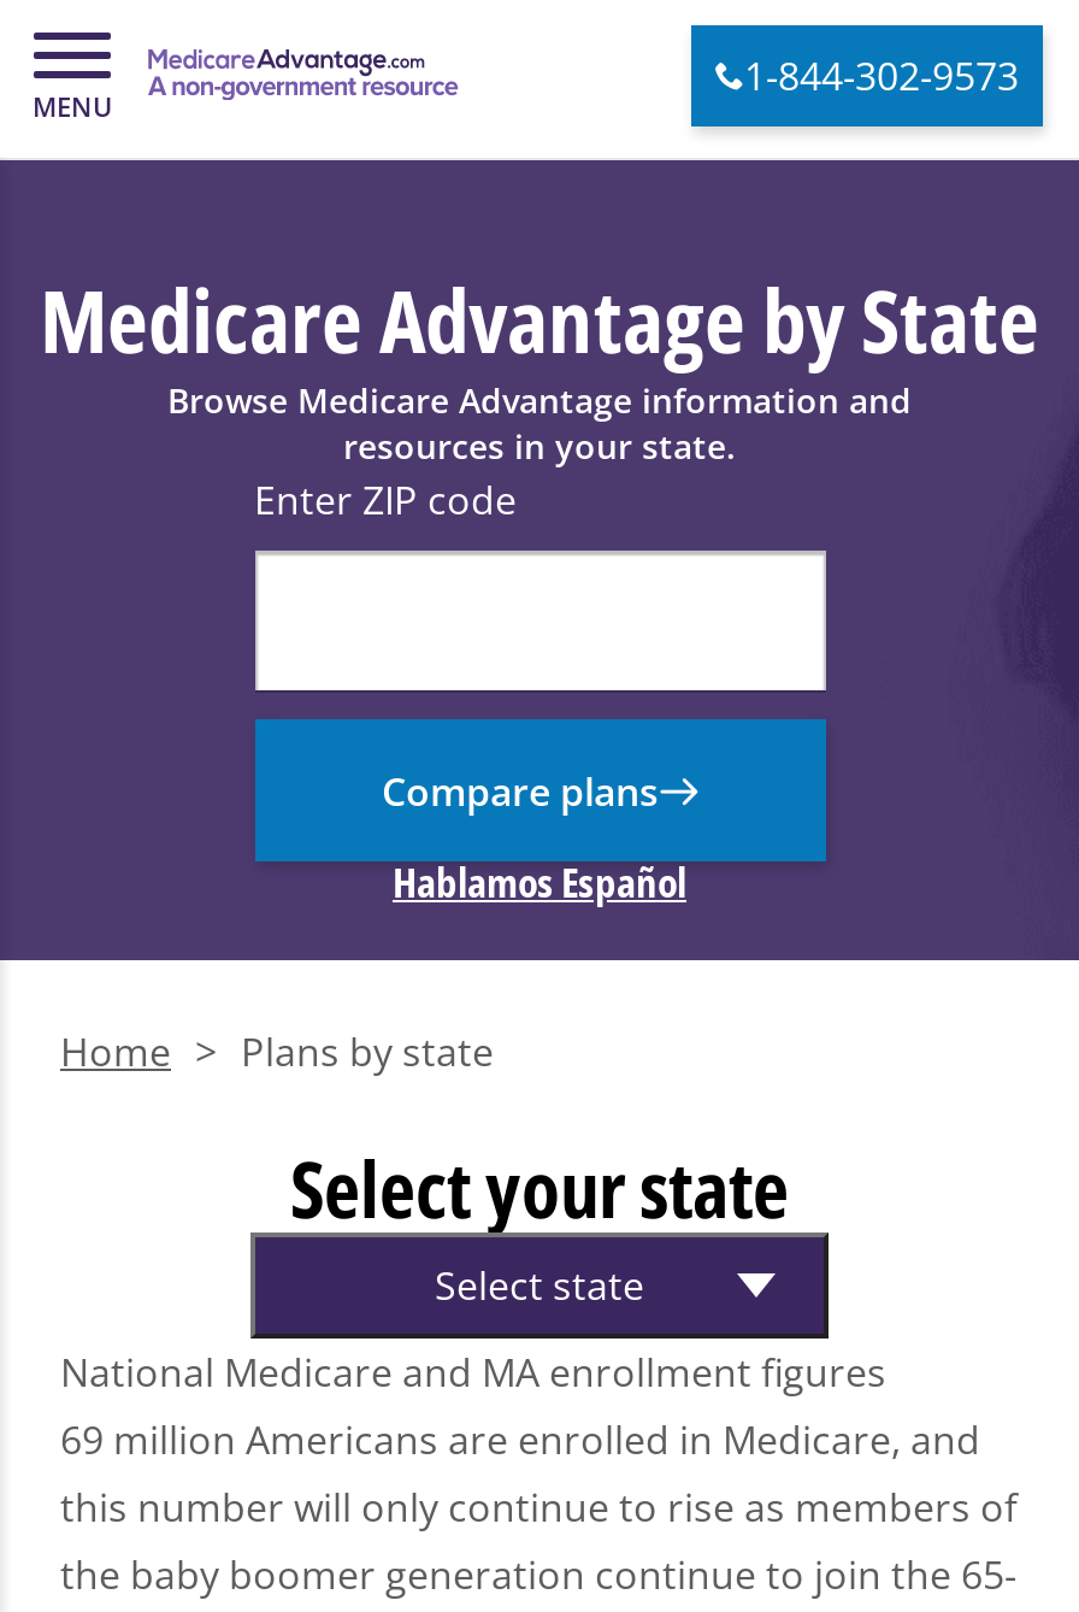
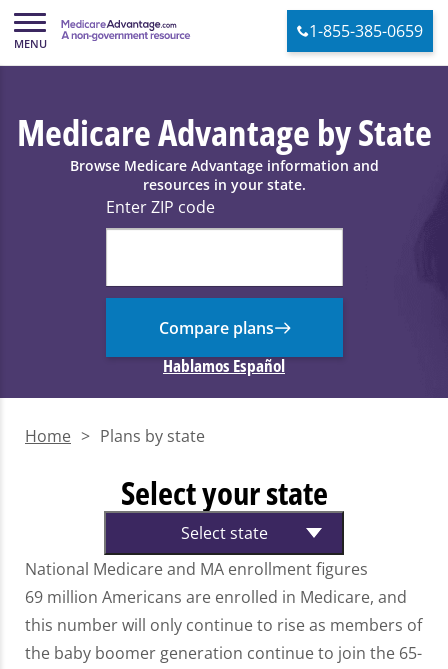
[744,50,1019,103] 1-844-302-9573 -> [309,20,423,42] 1-855-385-0659

